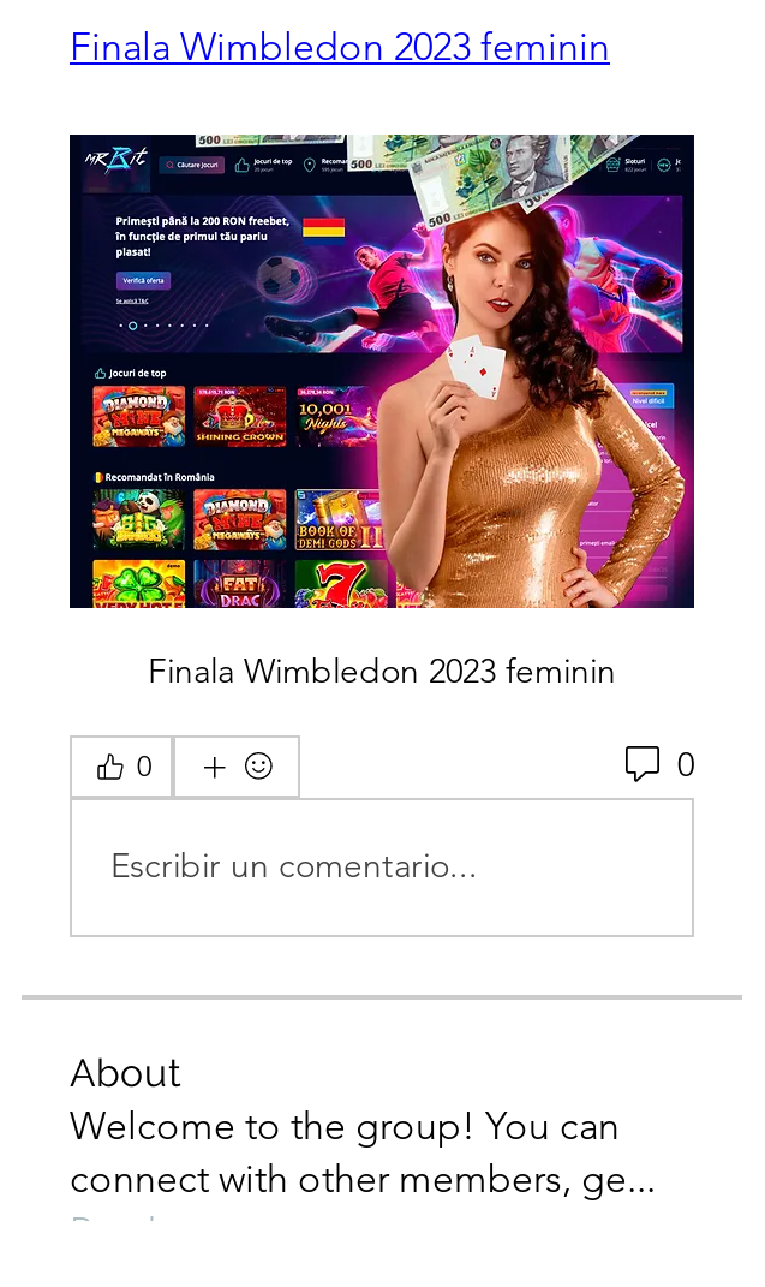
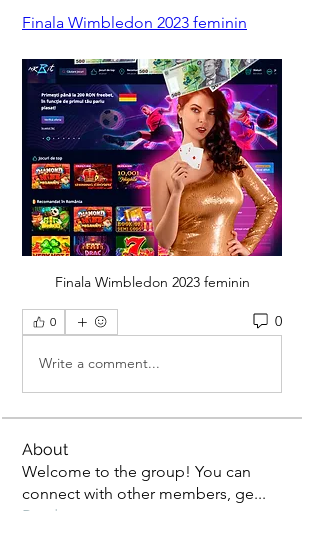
[110,844,478,887] Escribir un comentario... -> [39,354,160,372] Write a comment...

